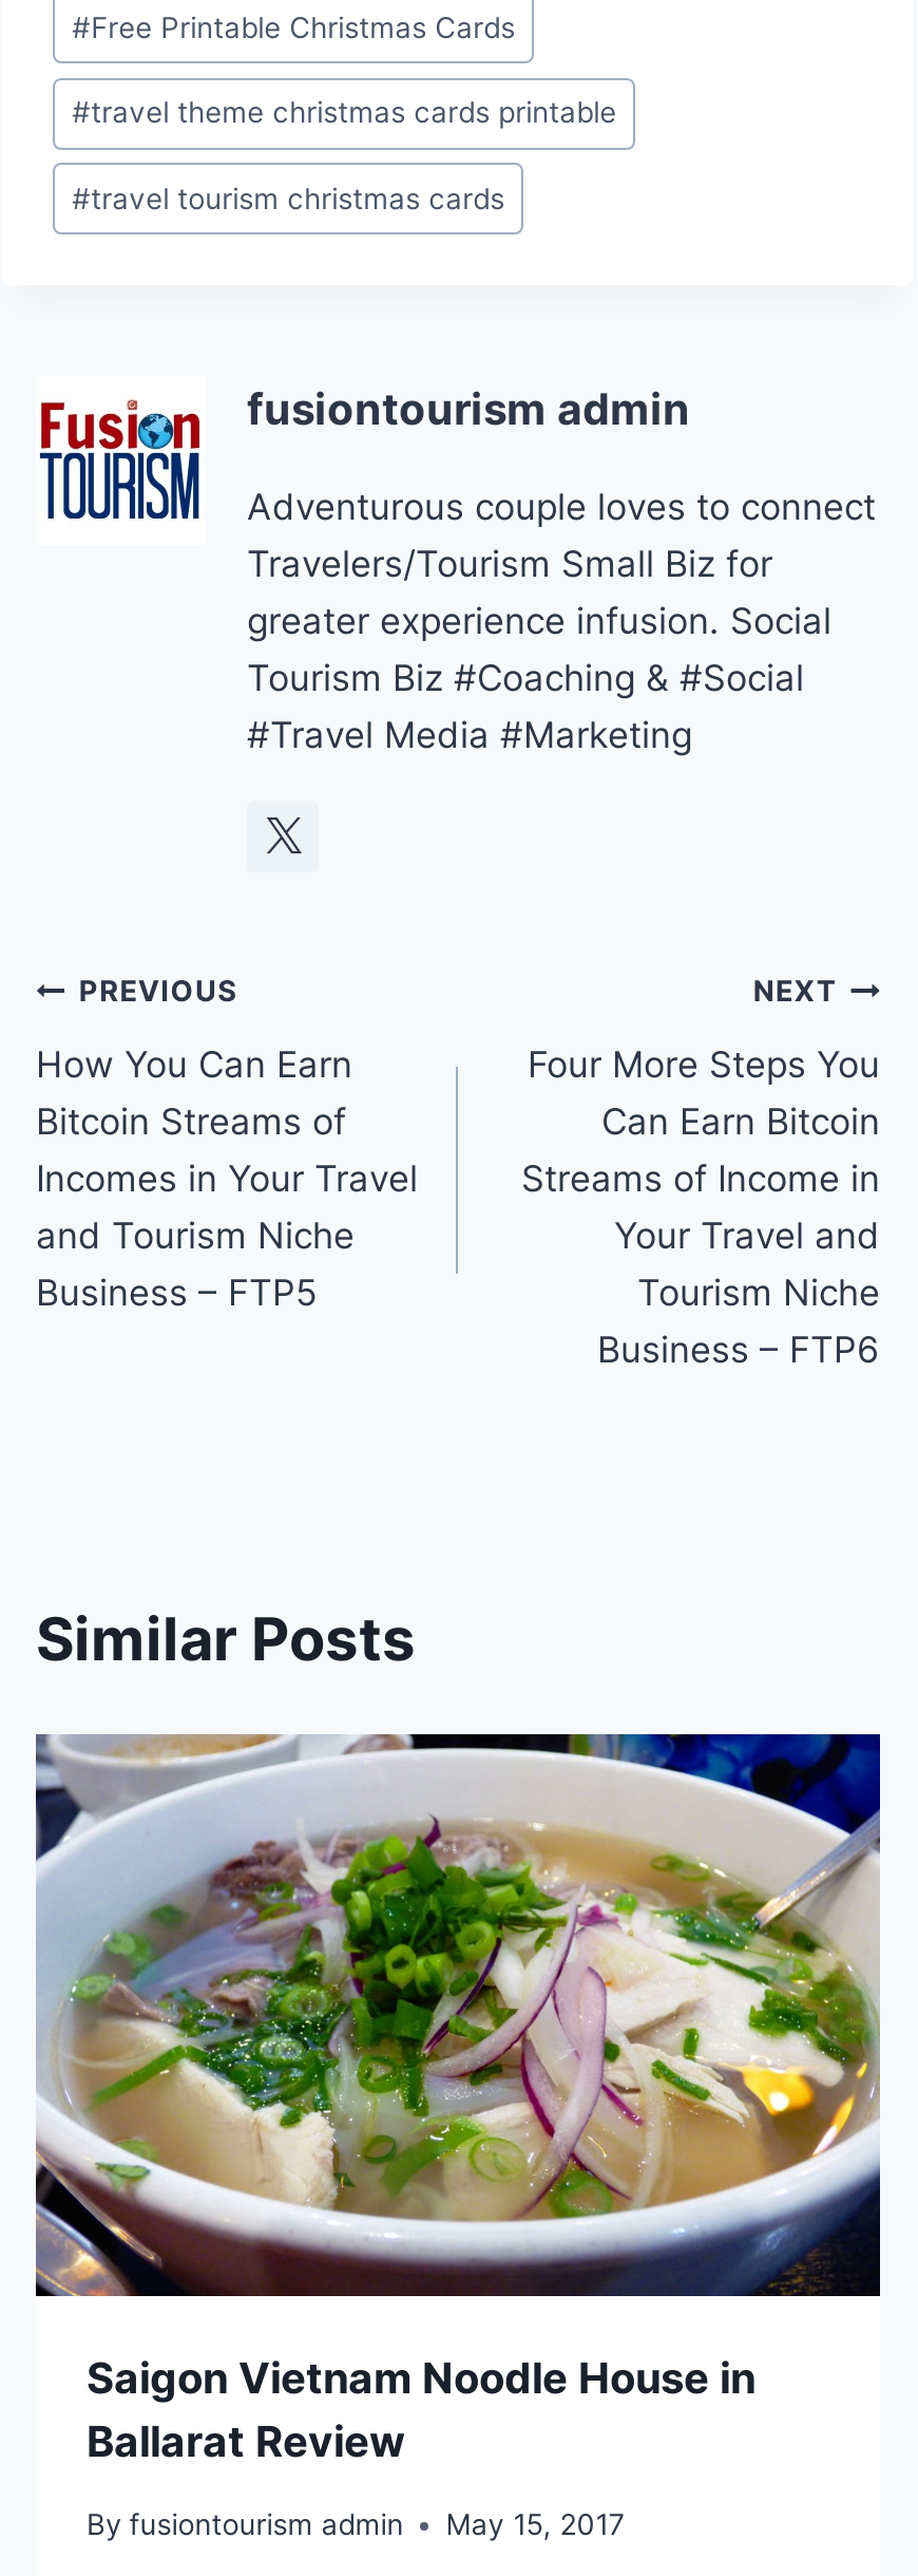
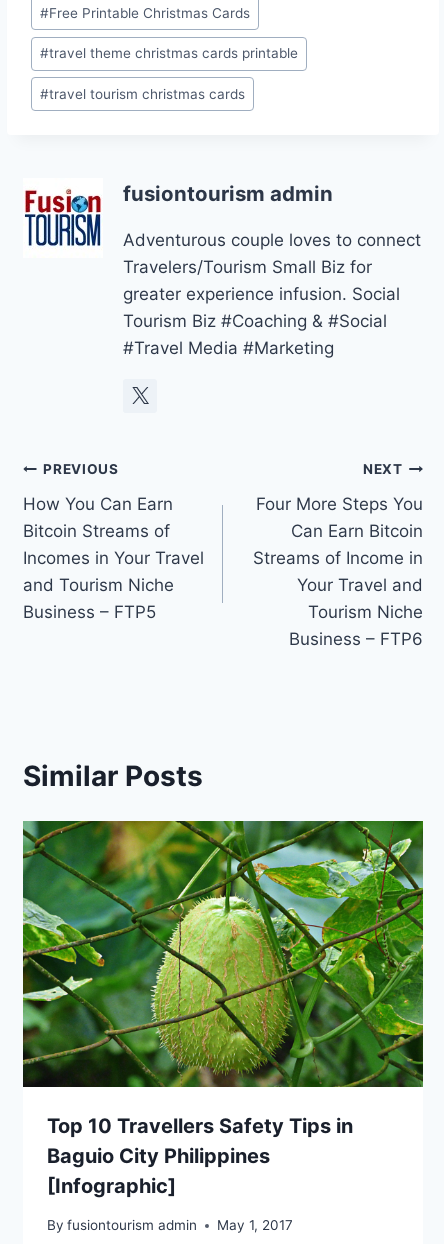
[34,1732,882,2468] [image] | Saigon Vietnam Noodle House in | Ballarat Review -> [22,820,424,1198] [image] | Top 10 Travellers Safety Tips in | Baguio City Philippines | [Infographic]
[87,2508,625,2541] By fusiontourism admin May 15, 2017 -> [47,1217,293,1233] By fusiontourism admin May 1, 2017

